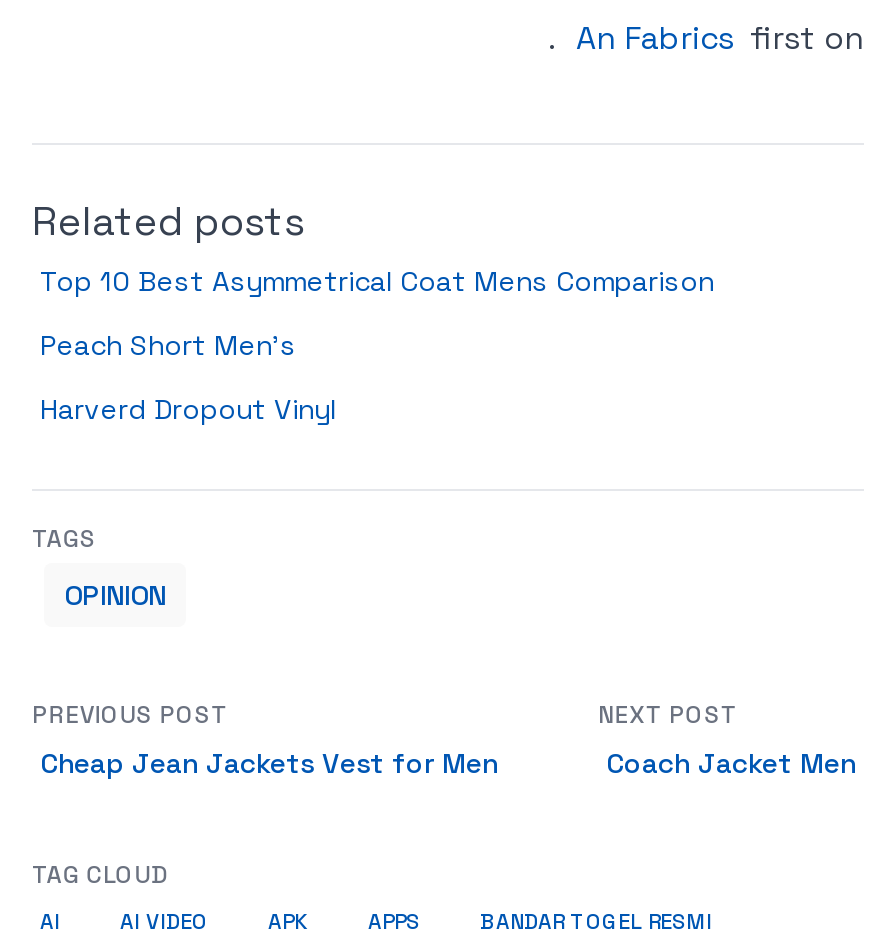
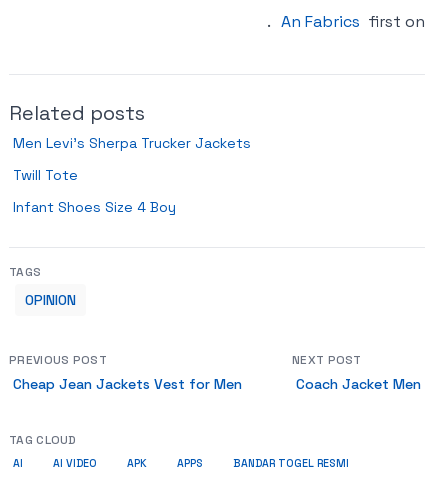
[40,263,714,299] Top 10 Best Asymmetrical Coat Mens Comparison -> [13,134,251,152] Men Levi’s Sherpa Trucker Jackets
[40,327,296,363] Peach Short Men’s -> [13,166,78,184] Twill Tote
[40,391,336,427] Harverd Dropout Vinyl -> [13,198,176,216] Infant Shoes Size 4 Boy

